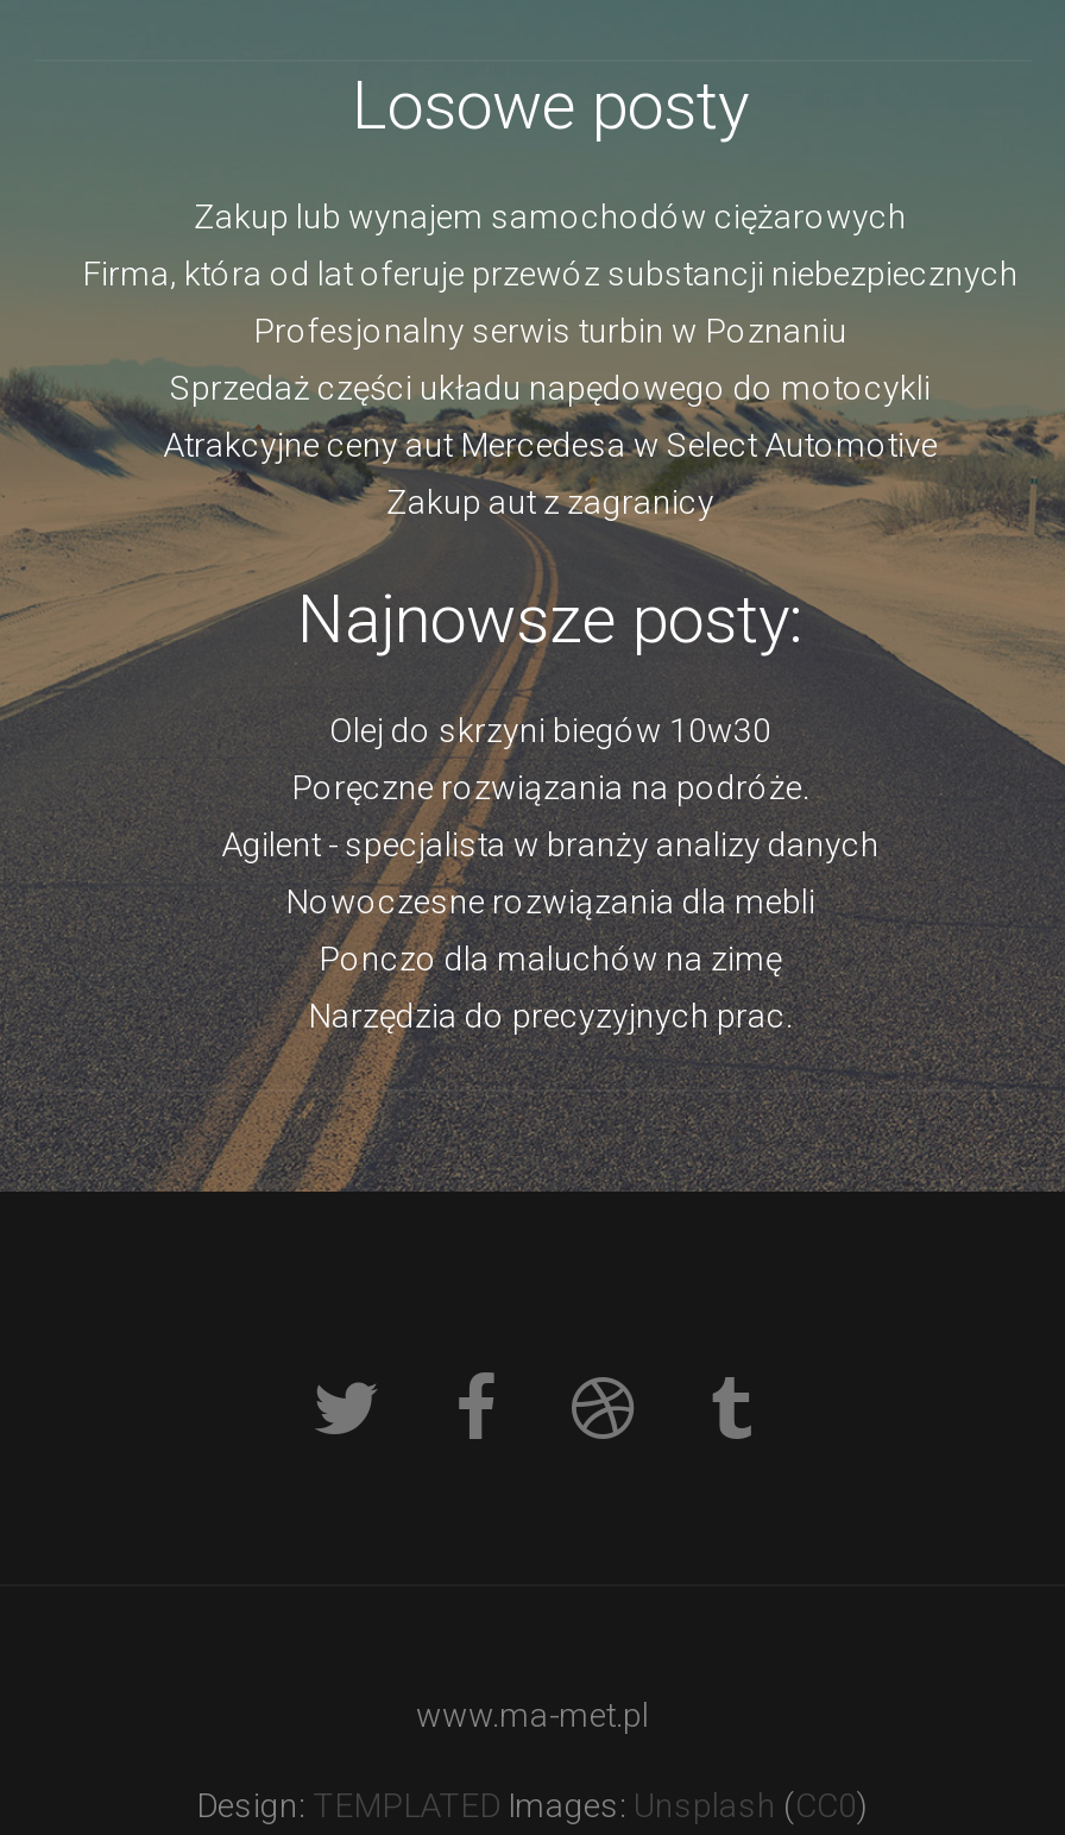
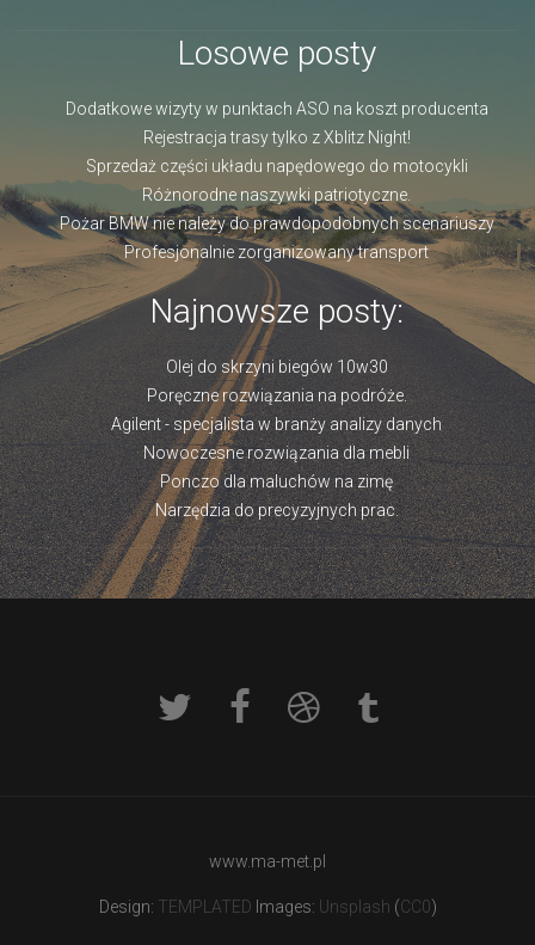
[82,197,1019,350] Zakup lub wynajem samochodów ciężarowych | Firma, która od lat oferuje przewóz substancji niebezpiecznych | Profesjonalny serwis turbin w Poznaniu -> [65,99,488,147] Dodatkowe wizyty w punktach ASO na koszt producenta | Rejestracja trasy tylko z Xblitz Night!
moved [170,369,931,407] -> [85,157,468,176]: Sprzedaż części układu napędowego do motocykli
[163,426,938,521] Atrakcyjne ceny aut Mercedesa w Select Automotive | Zakup aut z zagranicy -> [59,185,494,262] Różnorodne naszywki patriotyczne. | Pożar BMW nie należy do prawdopodobnych scenariuszy | Profesjonalnie zorganizowany transport

